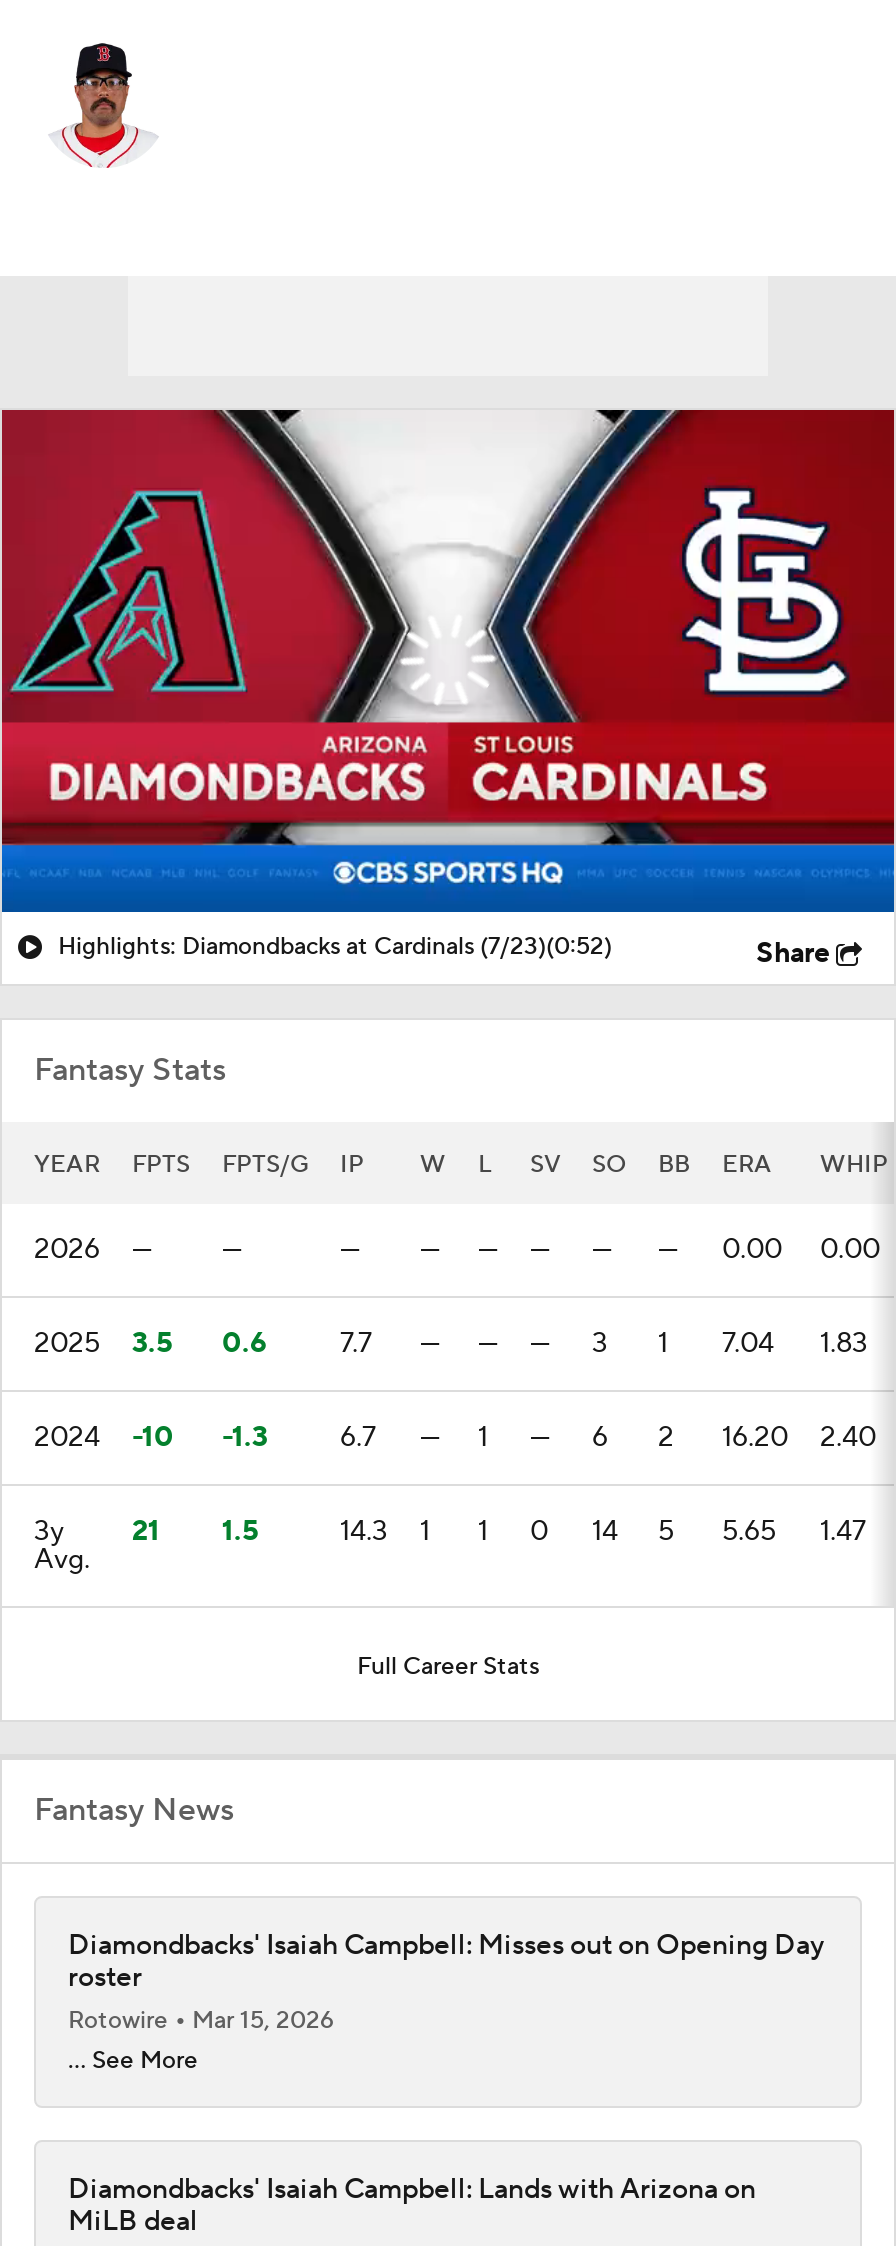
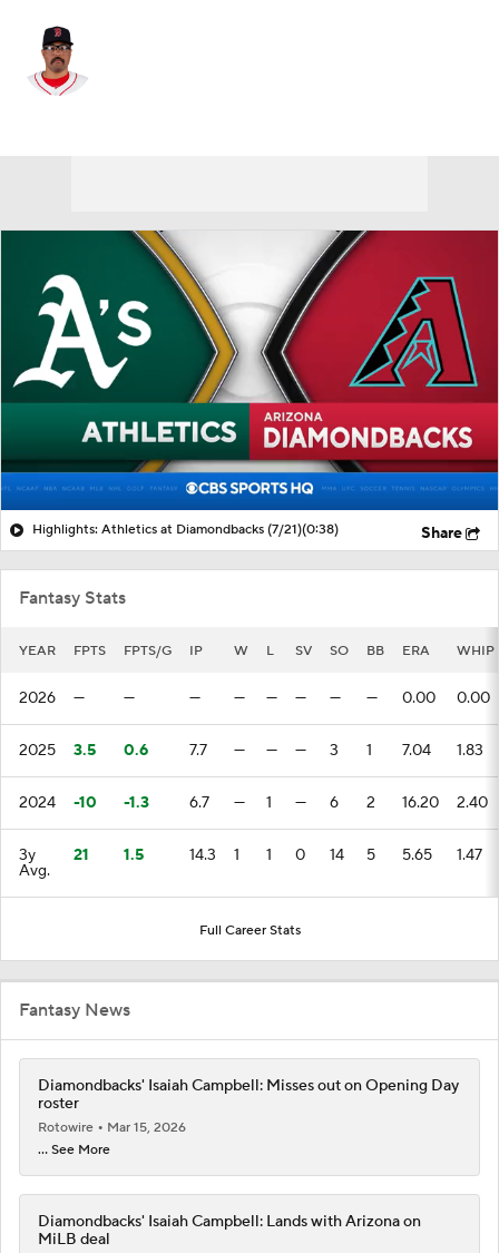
[6,408,890,846] [image] -> [3,229,496,473] [image]
[58,932,612,962] Highlights: Diamondbacks at Cardinals (7/23)(0:52) -> [32,521,339,538] Highlights: Athletics at Diamondbacks (7/21)(0:38)

